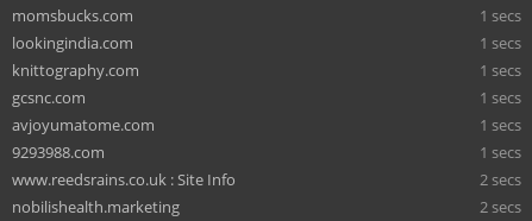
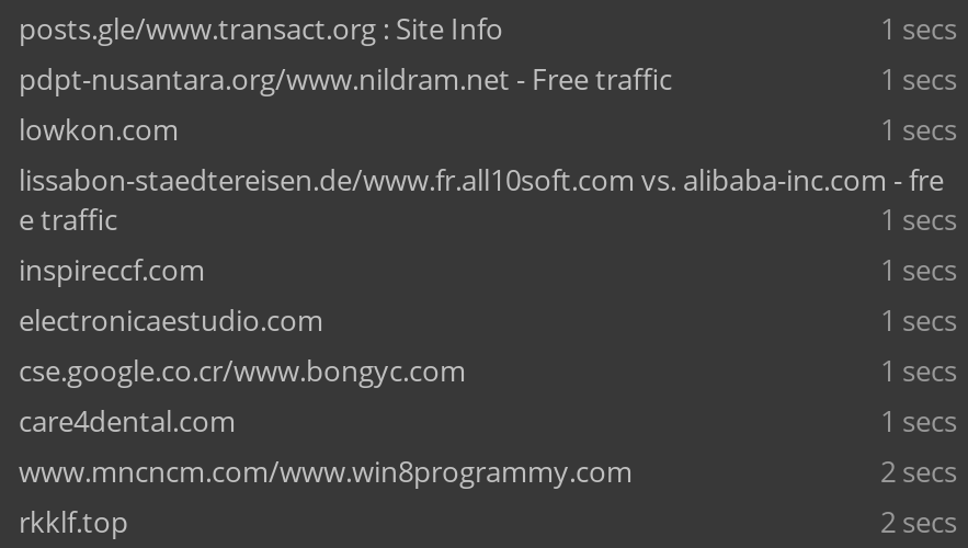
[12,4,133,26] momsbucks.com -> [19,8,503,47] posts.gle/www.transact.org : Site Info
[12,32,133,53] lookingindia.com -> [19,58,672,98] pdpt-nusantara.org/www.nildram.net - Free traffic
[12,59,139,80] knittography.com -> [19,109,179,148] lowkon.com
[12,86,86,108] gcsnc.com -> [19,159,944,238] lissabon-staedtereisen.de/www.fr.all10soft.com vs. alibaba-inc.com - fre | e traffic
[12,114,155,135] avjoyumatome.com -> [19,249,205,288] inspireccf.com
[12,141,105,162] 9293988.com -> [19,299,323,339] electronicaestudio.com
[12,168,236,190] www.reedsrains.co.uk : Site Info -> [19,350,957,490] cse.google.co.cr/www.bongyc.com | 1 secs | care4dental.com | 1 secs | www.mncncm.com/www.win8programmy.com
[12,196,180,217] nobilishealth.marketing -> [19,501,128,541] rkklf.top

